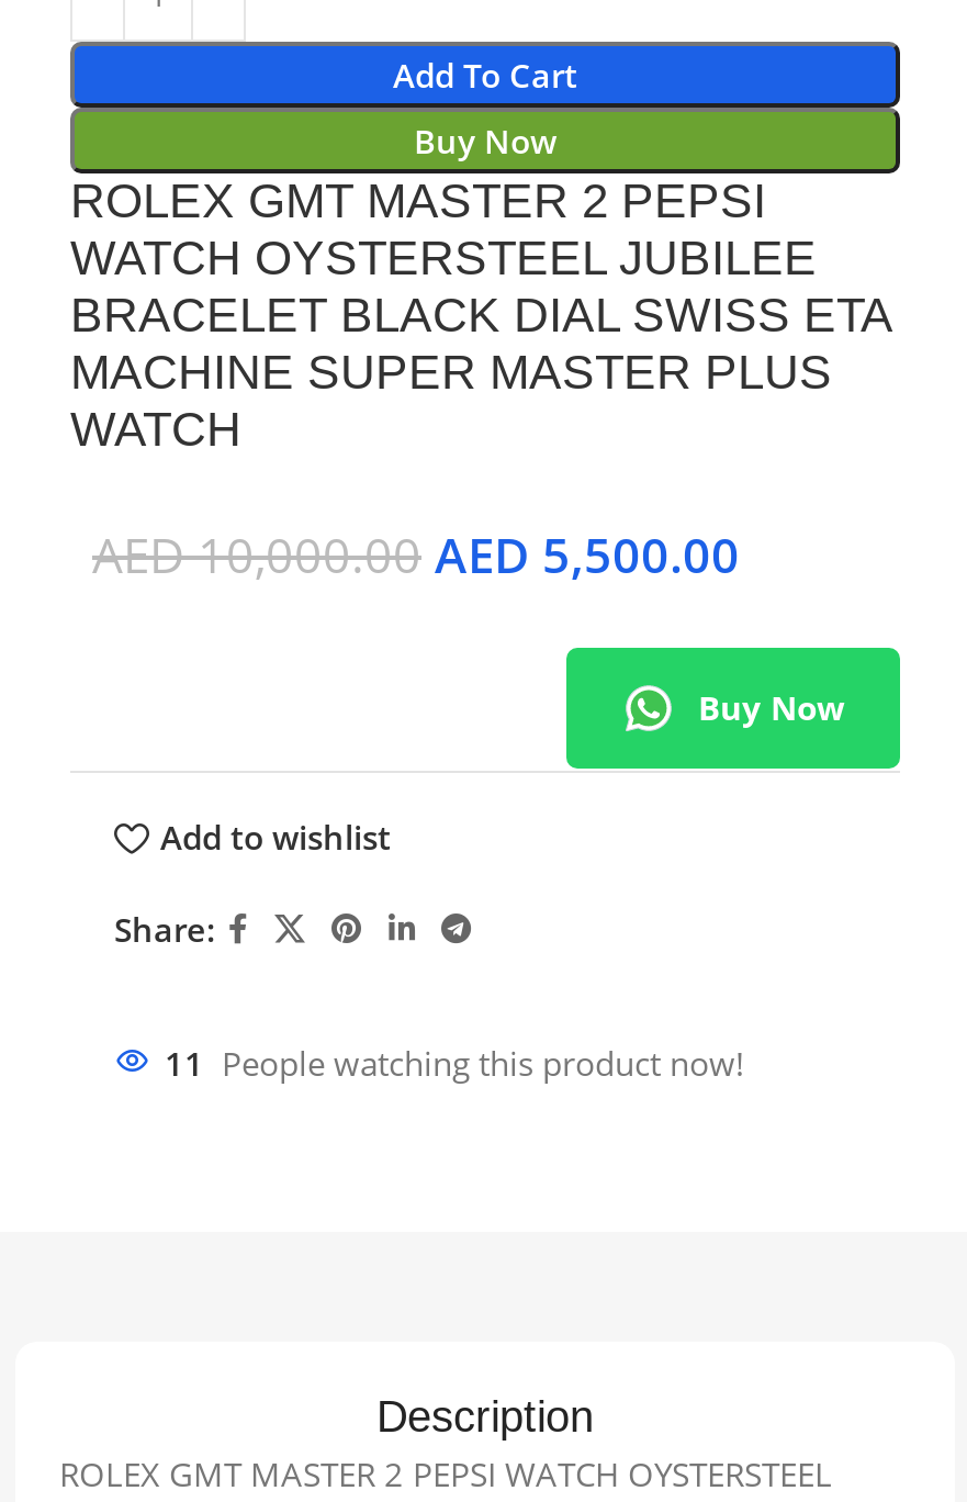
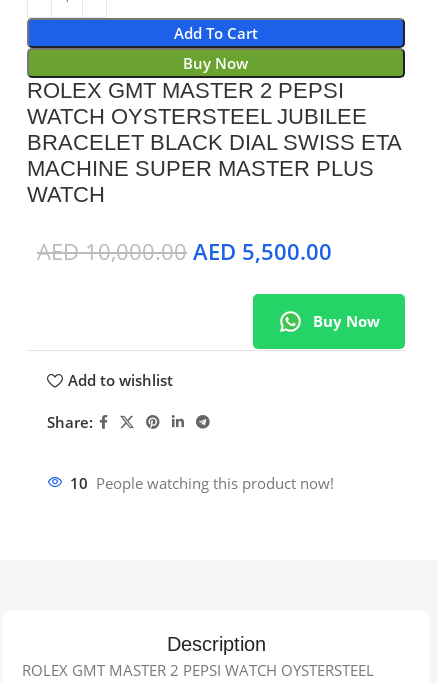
[165,1041,744,1085] 11 People watching this product now! -> [70,473,334,493] 10 People watching this product now!

